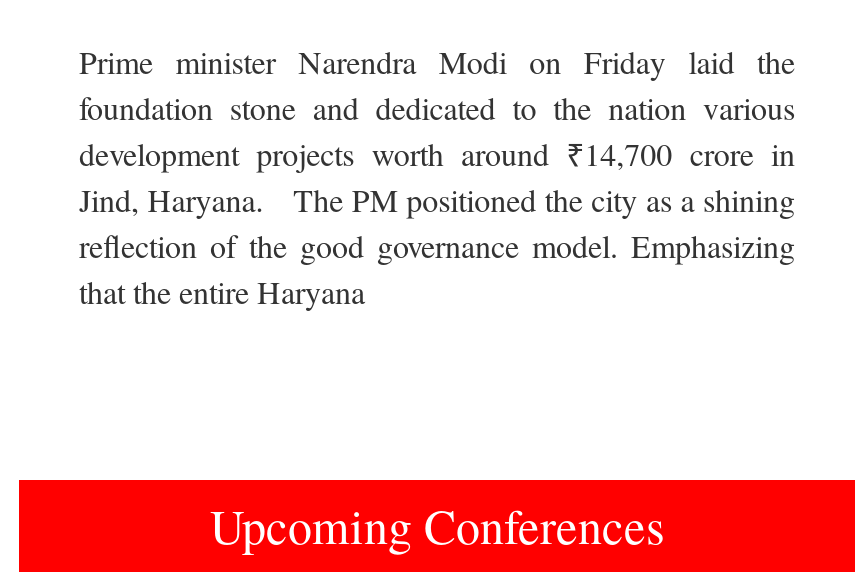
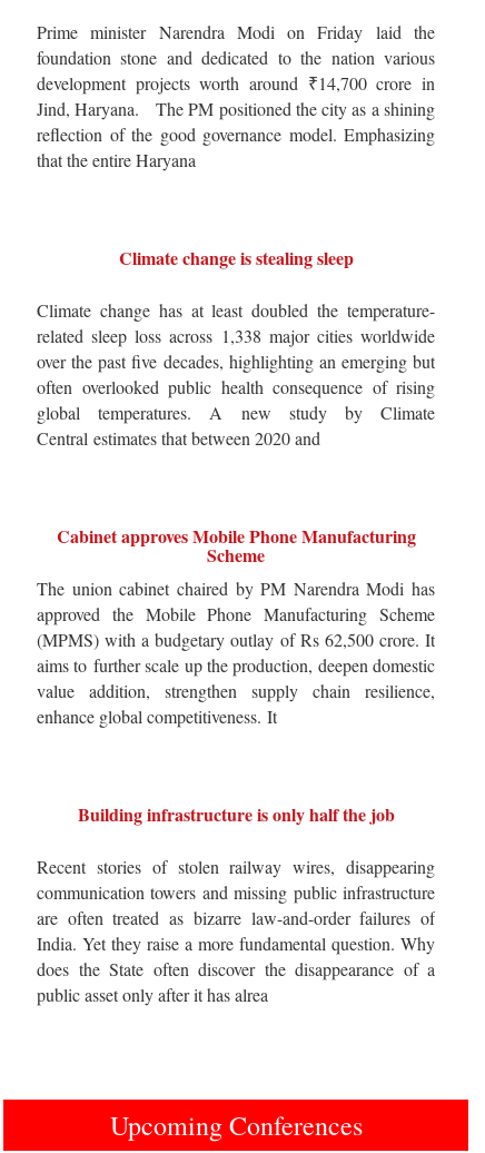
none -> [37,244,435,449] Climate change is stealing sleep | Climate change has at least doubled the temperature- | related sleep loss across 1,338 major cities worldwide | over the past five decades, highlighting an emerging but | often overlooked public health consequence of rising | global temperatures. A new study by Climate | Central estimates that between 2020 and
none -> [37,523,435,727] Cabinet approves Mobile Phone Manufacturing | Scheme | The union cabinet chaired by PM Narendra Modi has | approved the Mobile Phone Manufacturing Scheme | (MPMS) with a budgetary outlay of Rs 62,500 crore. It | aims to further scale up the production, deepen domestic | value addition, strengthen supply chain resilience, | enhance global competitiveness. It
none -> [37,801,435,1006] Building infrastructure is only half the job | Recent stories of stolen railway wires, disappearing | communication towers and missing public infrastructure | are often treated as bizarre law-and-order failures of | India. Yet they raise a more fundamental question. Why | does the State often discover the disappearance of a | public asset only after it has alrea

